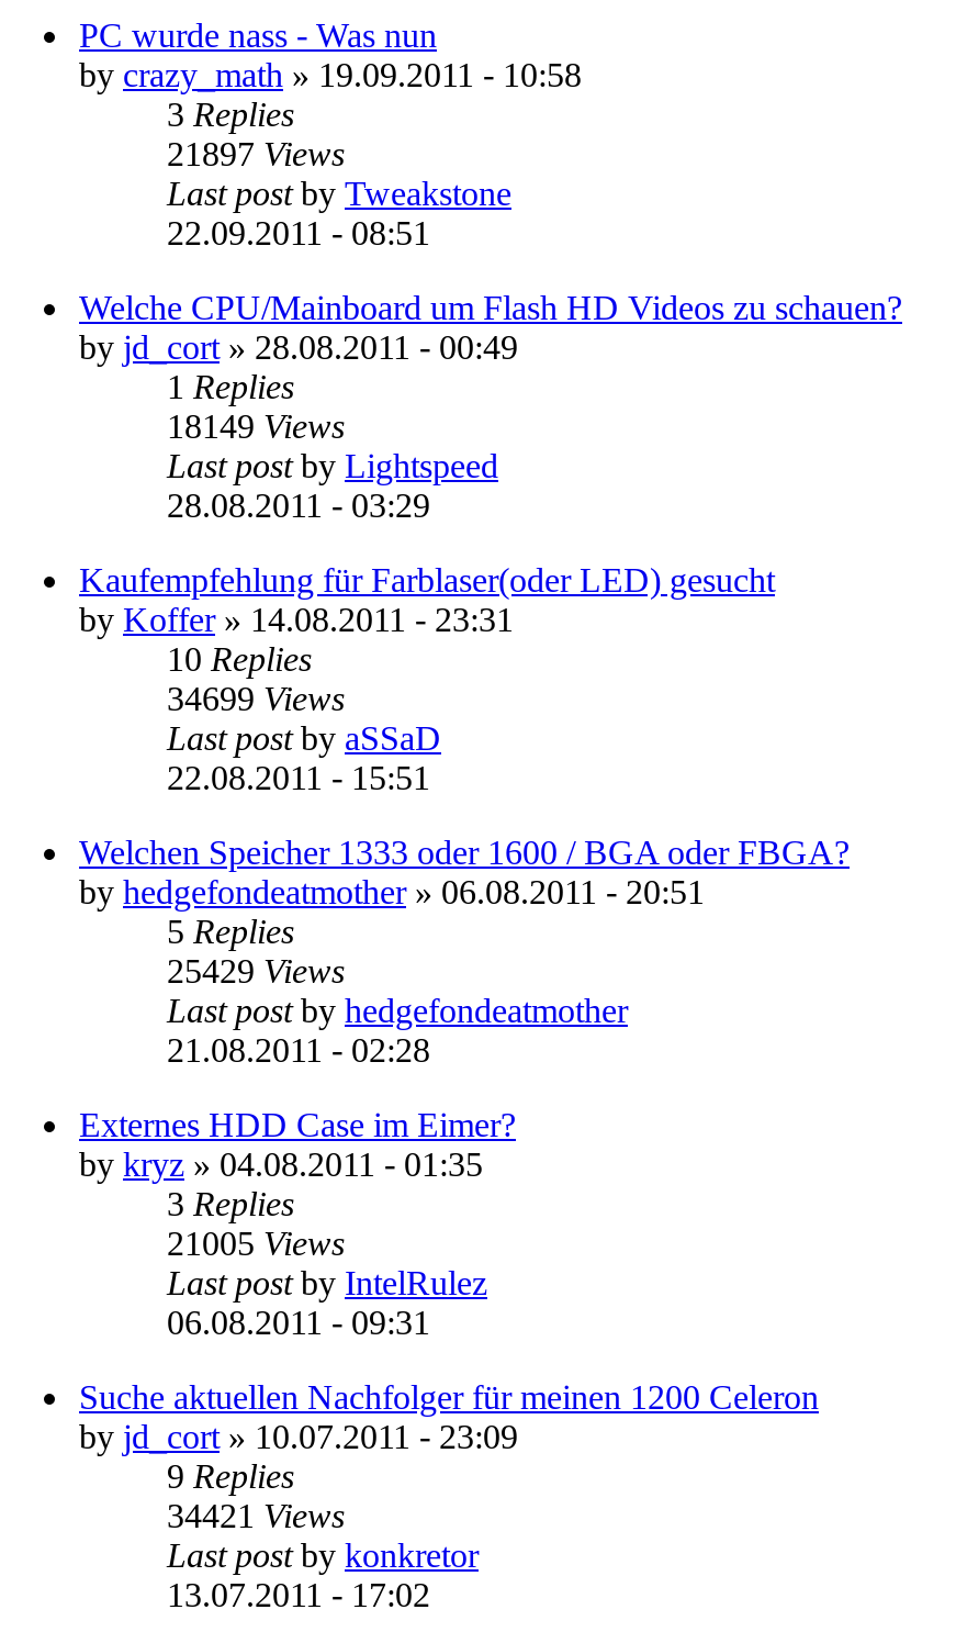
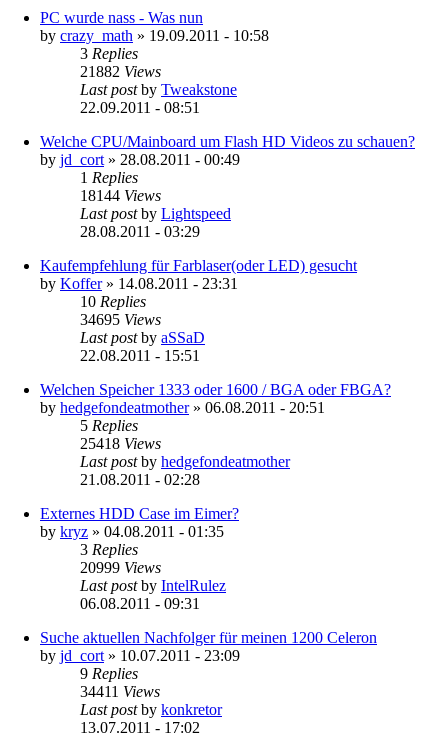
[167,135,345,172] 21897 Views -> [80,63,161,80] 21882 Views
[167,407,345,445] 18149 Views -> [80,187,161,204] 18144 Views
[167,680,345,717] 34699 Views -> [80,311,161,328] 34695 Views
[167,952,345,989] 25429 Views -> [80,435,161,452] 25418 Views
[167,1224,345,1262] 21005 Views -> [80,559,161,576] 20999 Views
[167,1497,345,1534] 34421 Views -> [80,683,160,700] 34411 Views

